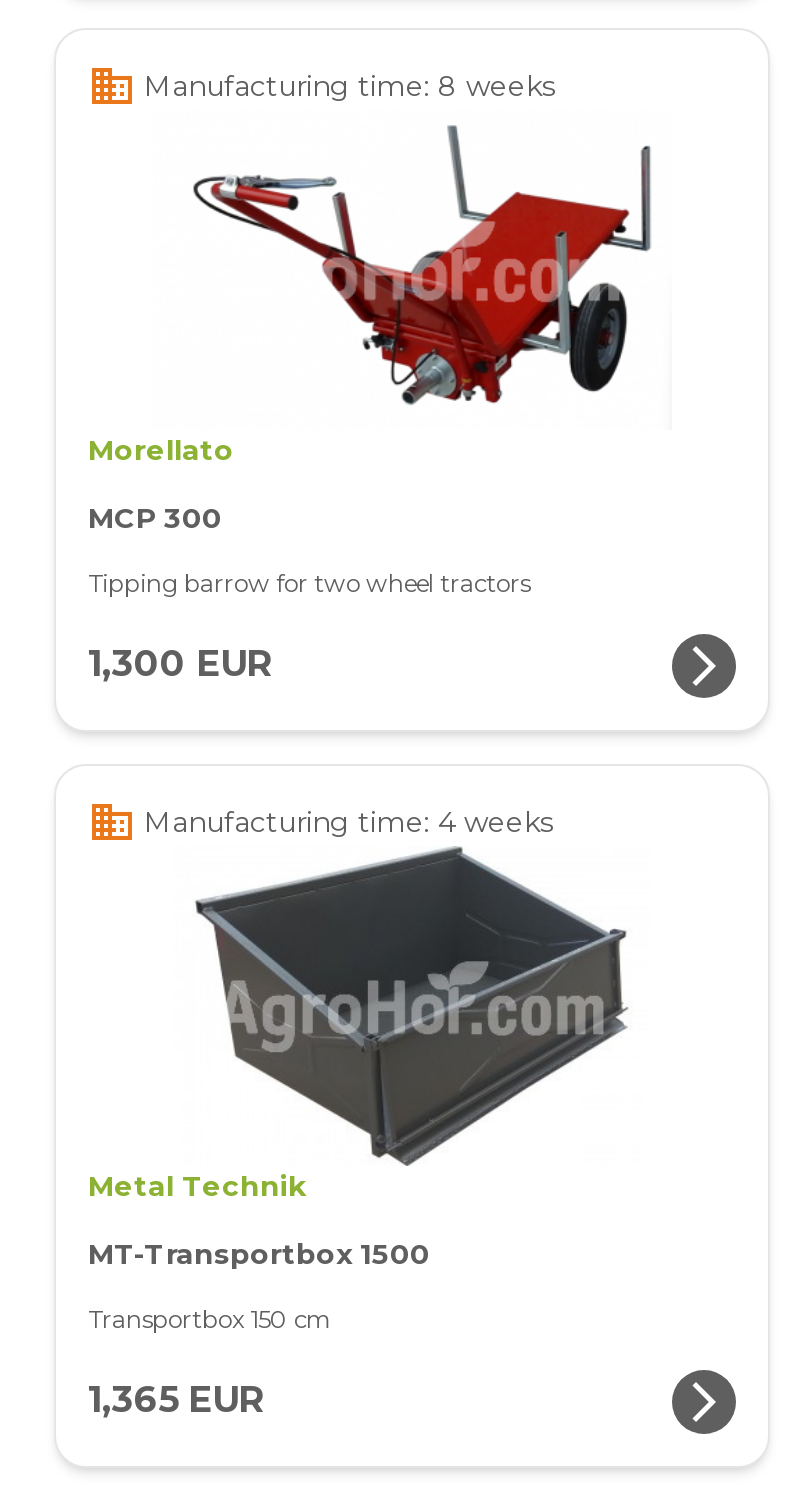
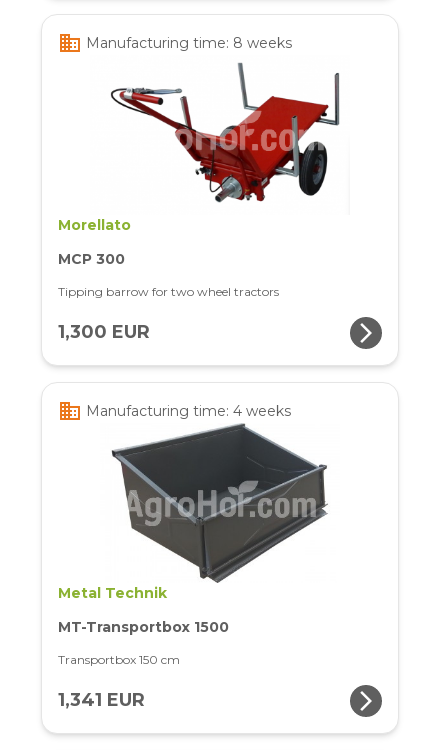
[88,1379,264,1423] 1,365 EUR -> [58,689,145,711] 1,341 EUR

